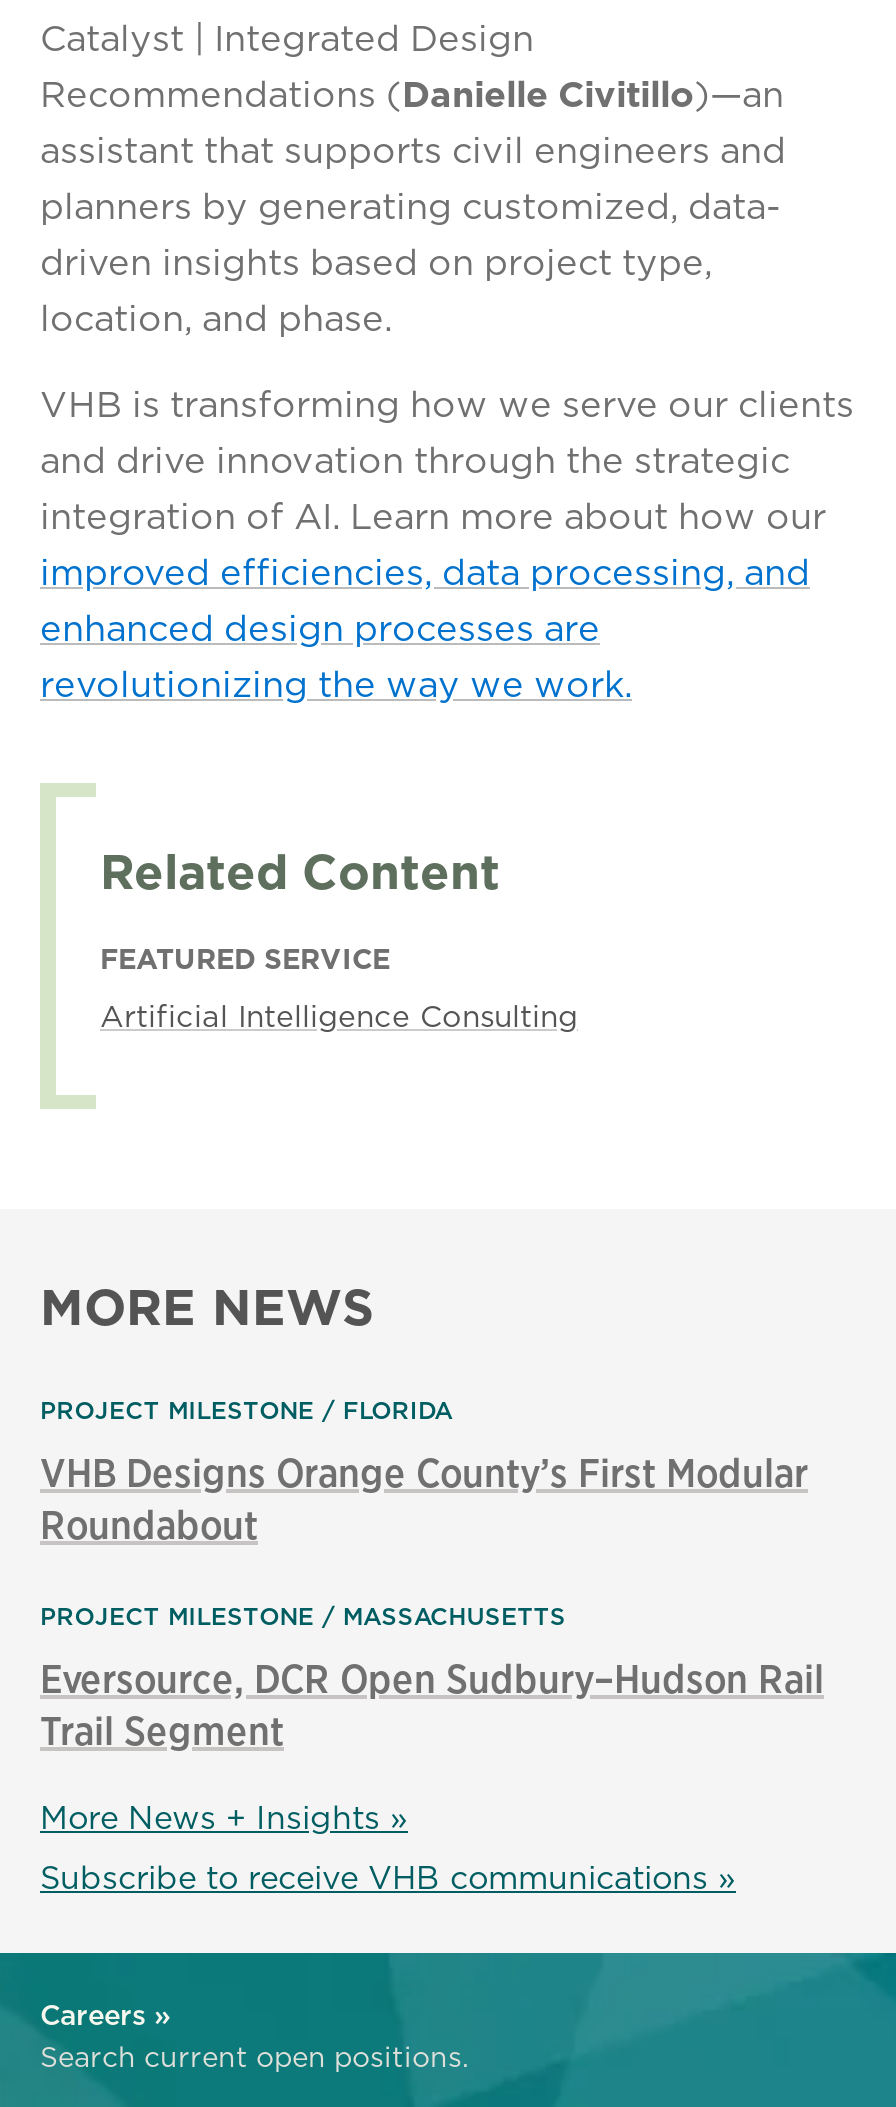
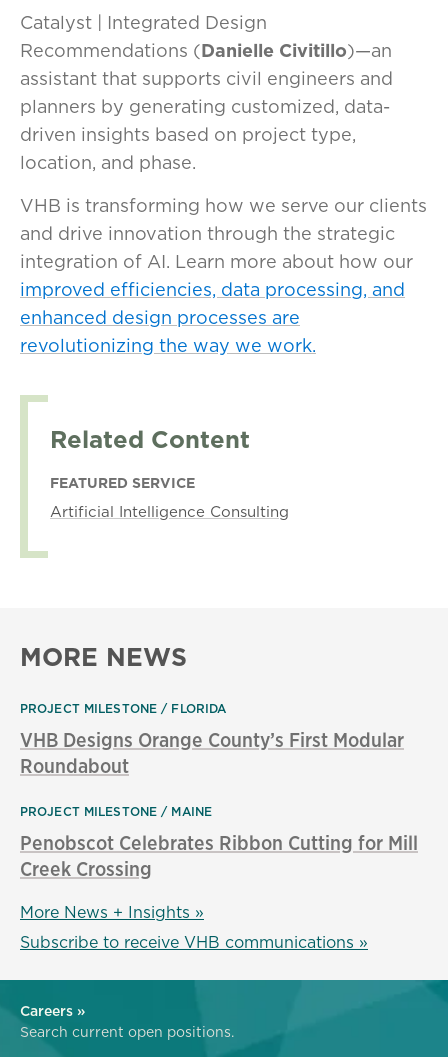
[40,1599,824,1757] MASSACHUSETTS | Eversource, DCR Open Sudbury–Hudson Rail | Trail Segment -> [20,803,418,882] MAINE | Penobscot Celebrates Ribbon Cutting for Mill | Creek Crossing

